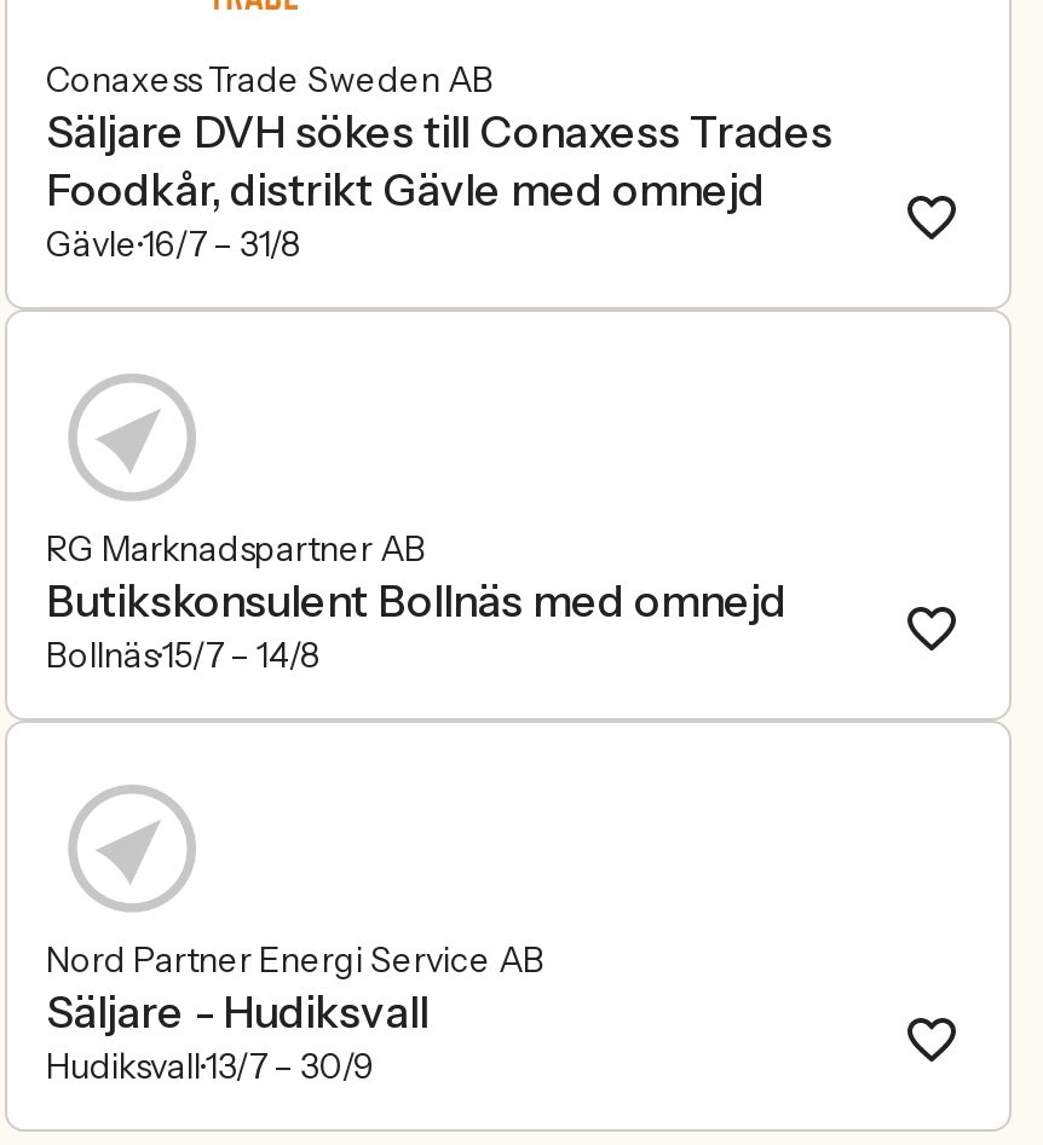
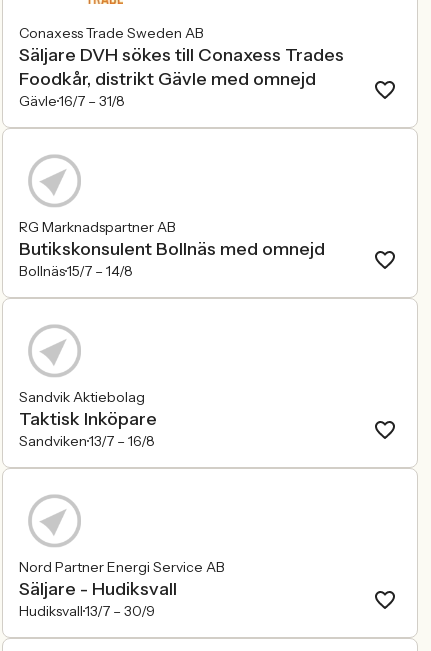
none -> [19,388,157,450] Sandvik Aktiebolag | Taktisk Inköpare | Sandviken 13/7 – 16/8

